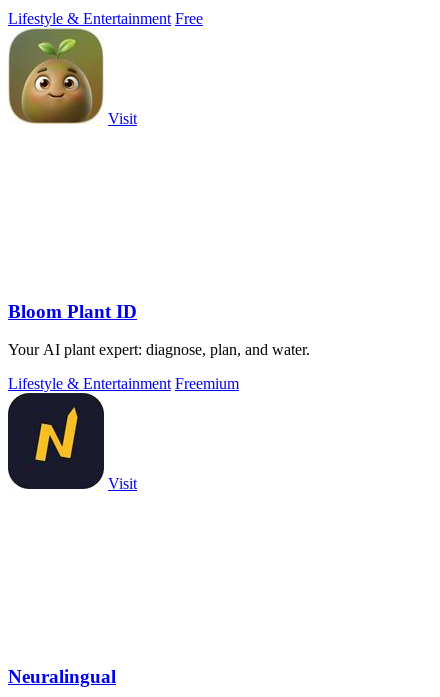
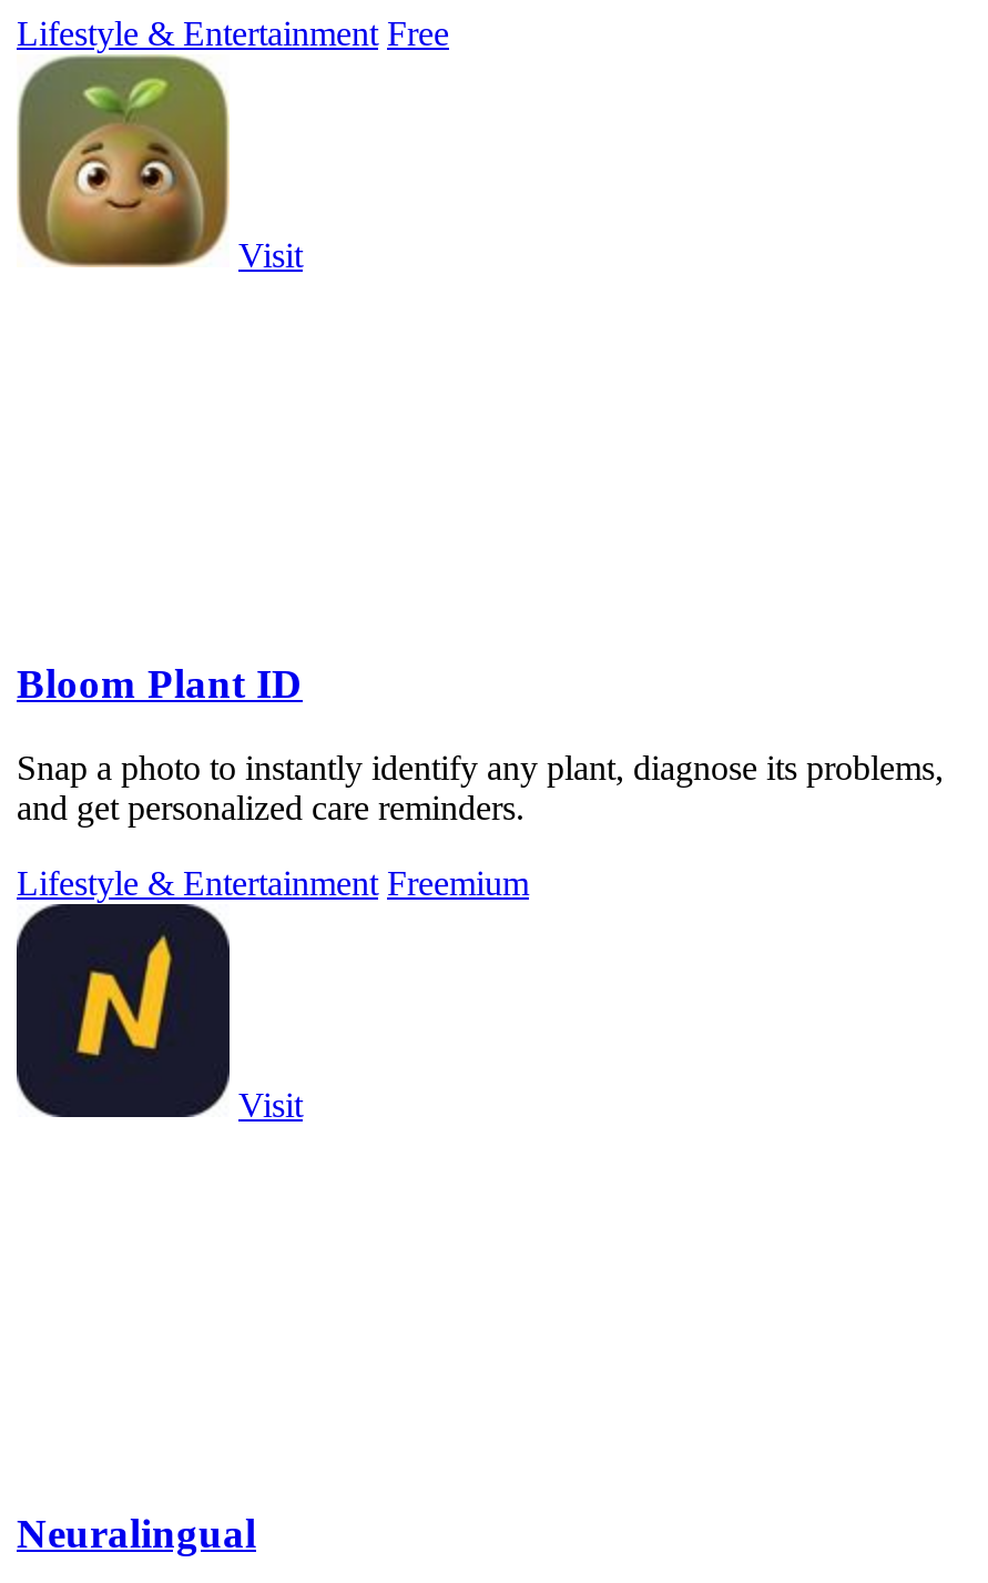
[8,341,310,358] Your AI plant expert: diagnose, plan, and water. -> [17,749,944,827] Snap a photo to instantly identify any plant, diagnose its problems, | and get personalized care reminders.

